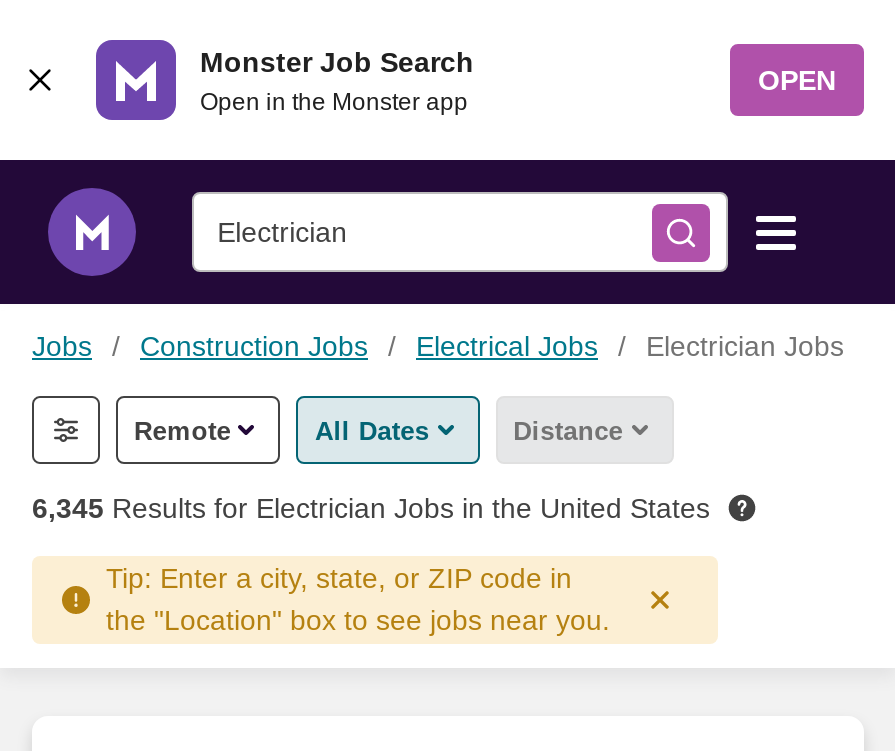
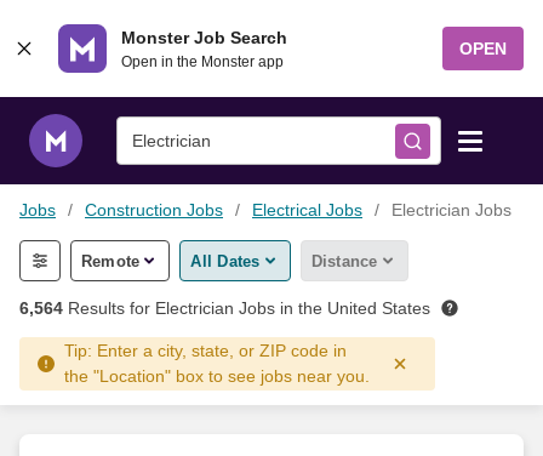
[32,492,710,524] 6,345 Results for Electrician Jobs in the United States -> [19,298,430,318] 6,564 Results for Electrician Jobs in the United States

